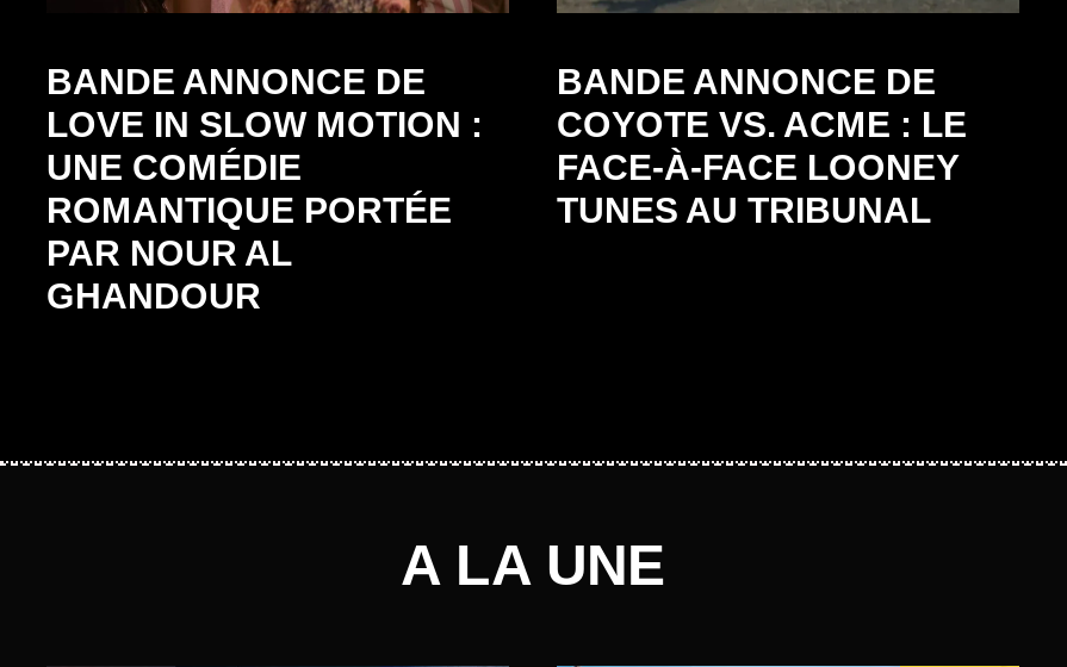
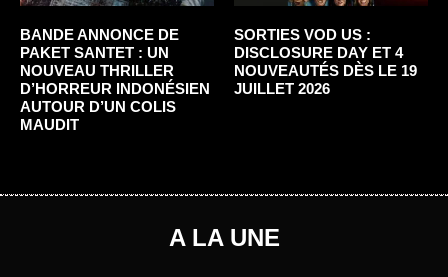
[557,62,967,231] BANDE ANNONCE DE | COYOTE VS. ACME : LE | FACE-À-FACE LOONEY | TUNES AU TRIBUNAL -> [234,26,417,97] SORTIES VOD US : | DISCLOSURE DAY ET 4 | NOUVEAUTÉS DÈS LE 19 | JUILLET 2026
[46,105,483,317] LOVE IN SLOW MOTION : | UNE COMÉDIE | ROMANTIQUE PORTÉE | PAR NOUR AL | GHANDOUR -> [20,44,210,133] PAKET SANTET : UN | NOUVEAU THRILLER | D’HORREUR INDONÉSIEN | AUTOUR D’UN COLIS | MAUDIT

